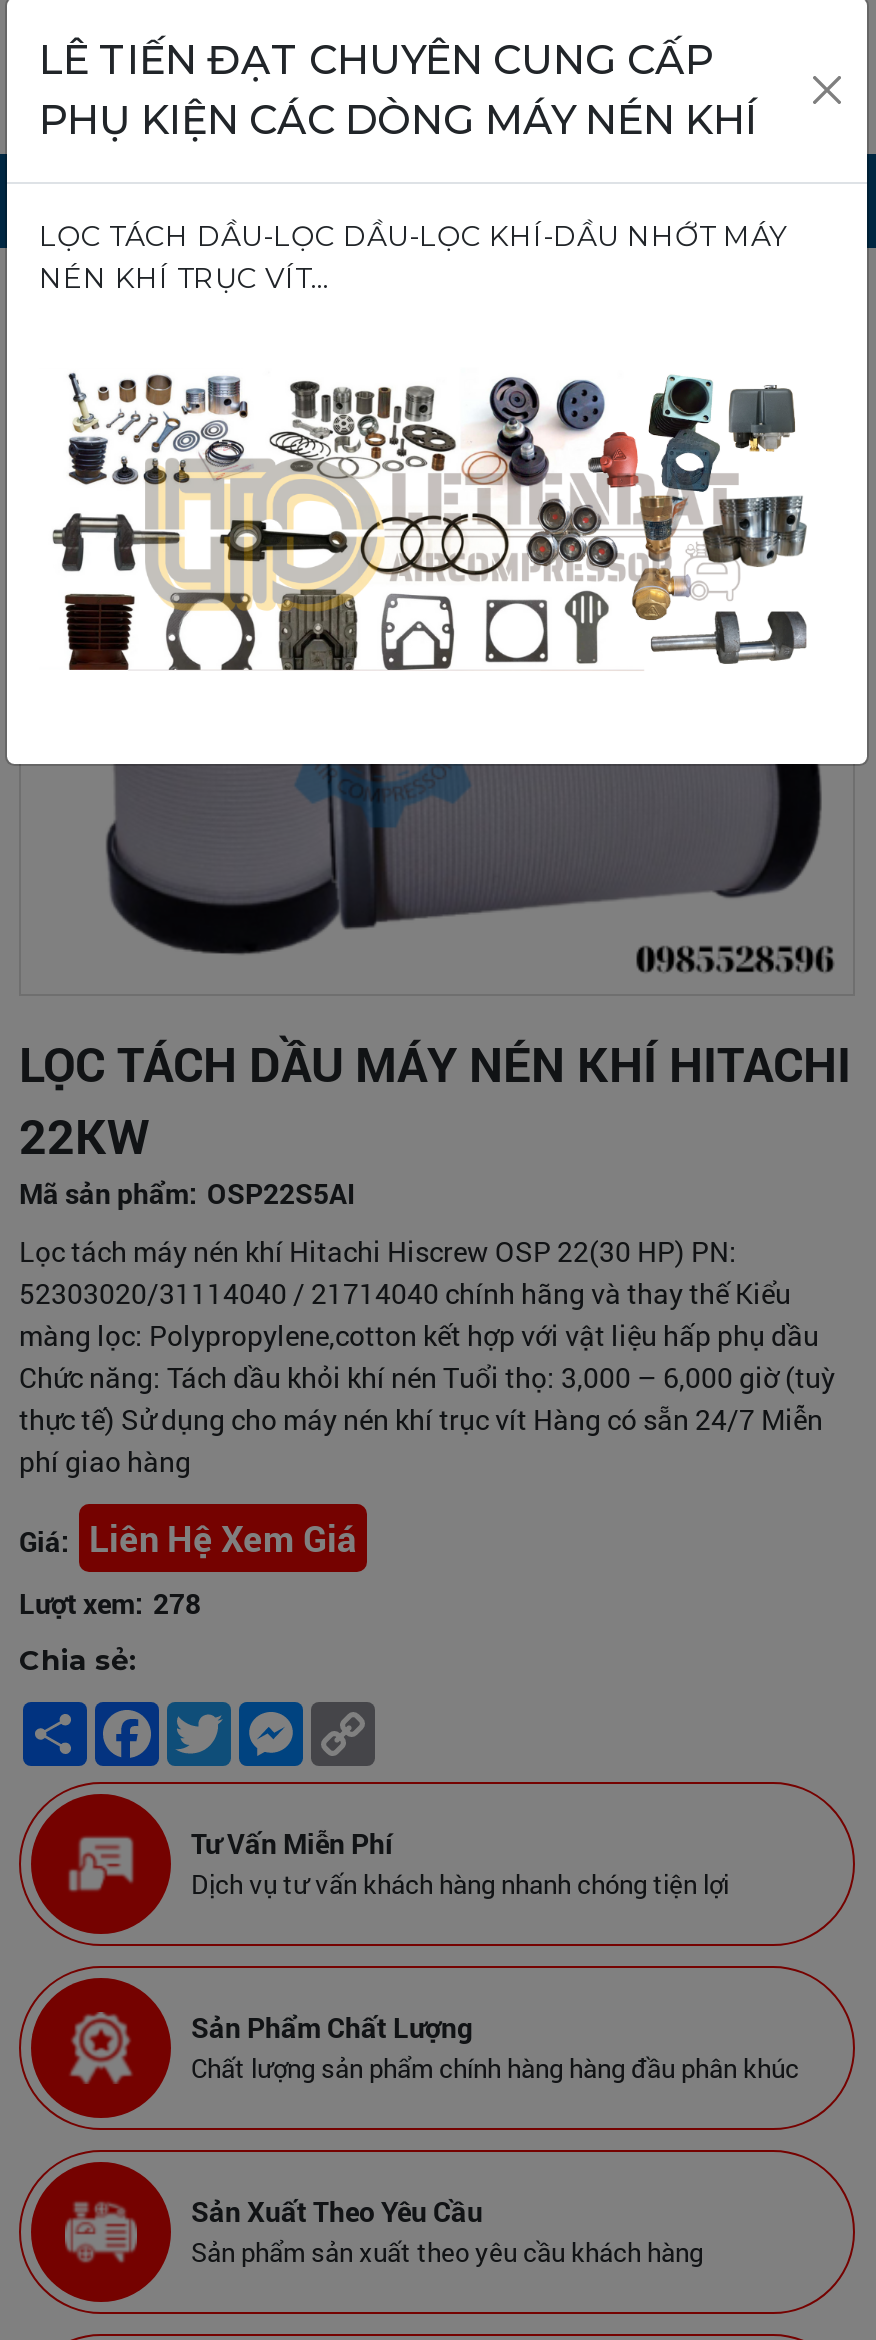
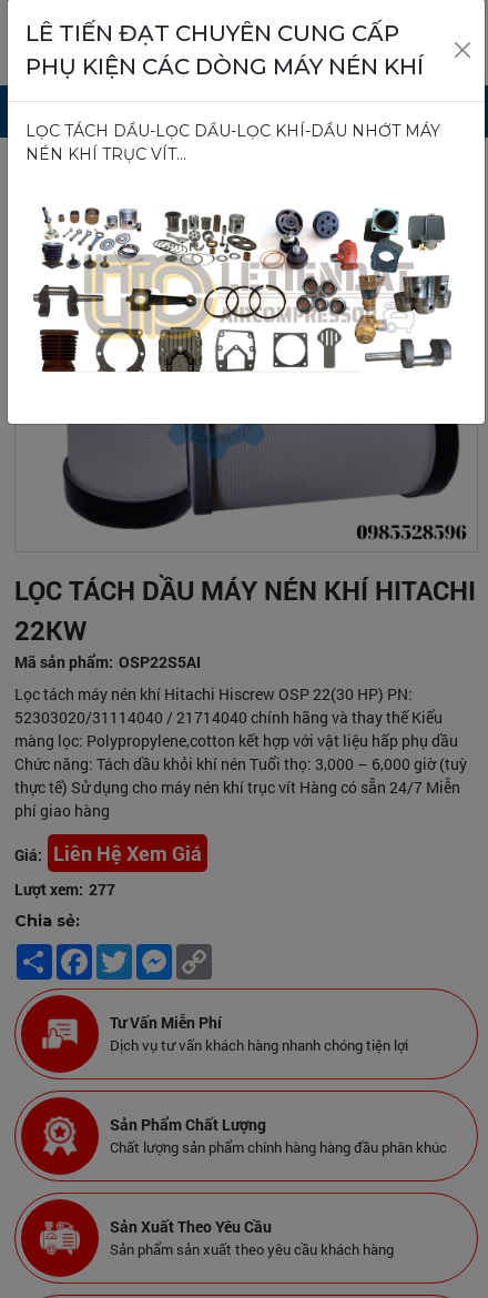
[19,1584,201,1622] Lượt xem: 278 -> [14,879,115,900] Lượt xem: 277

